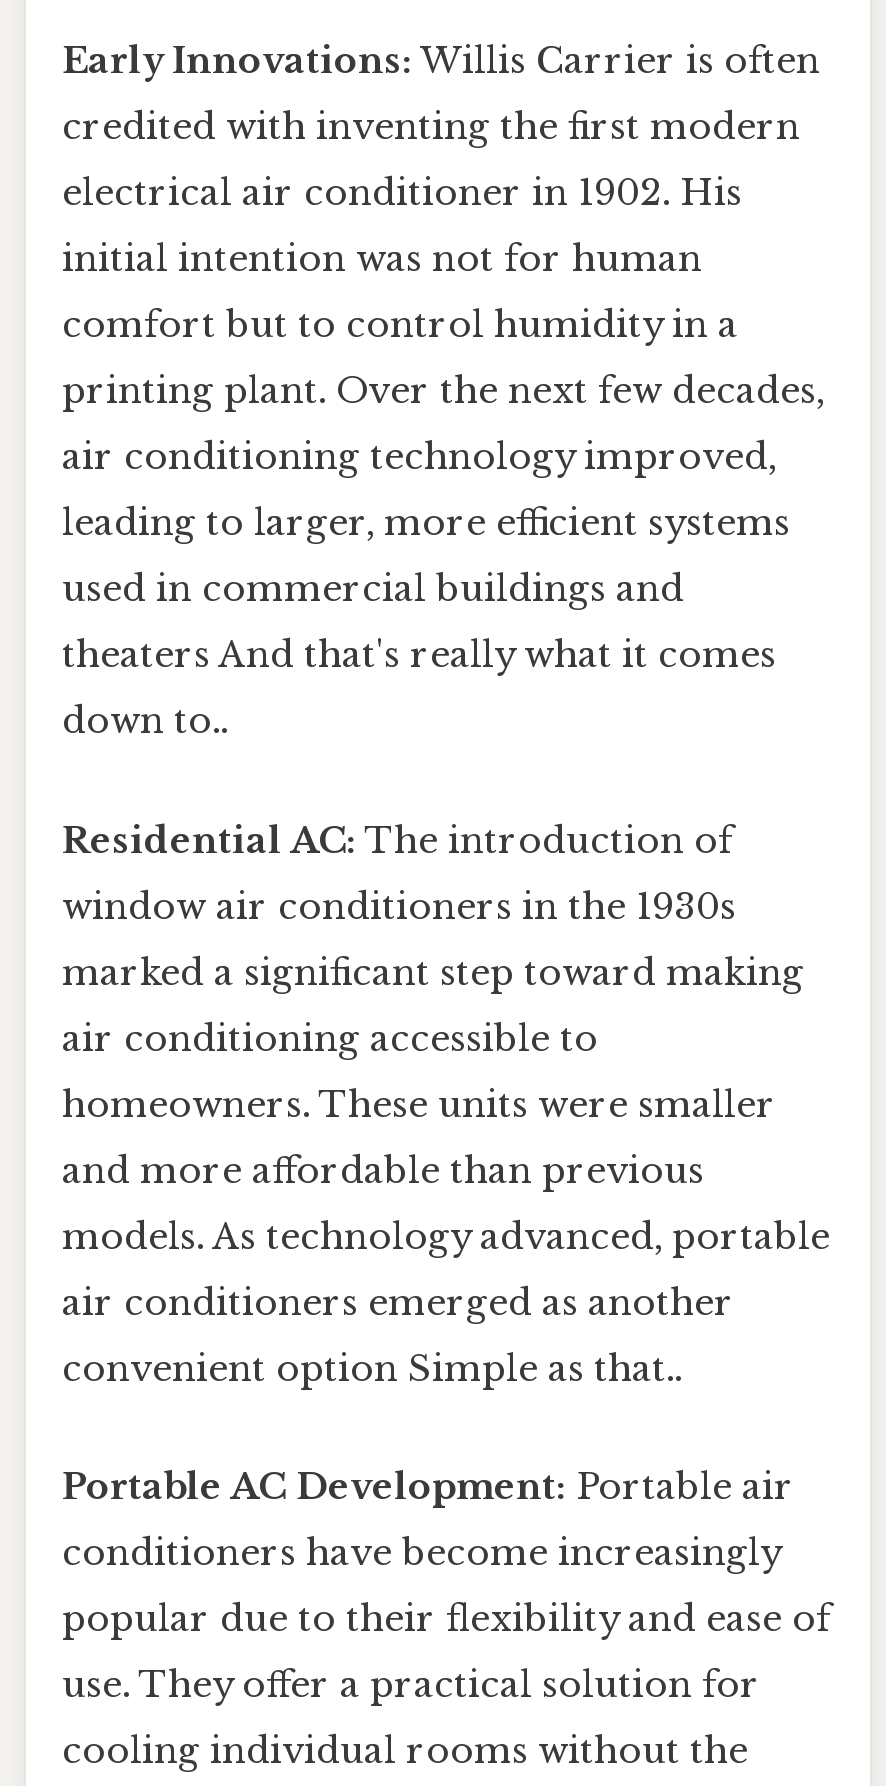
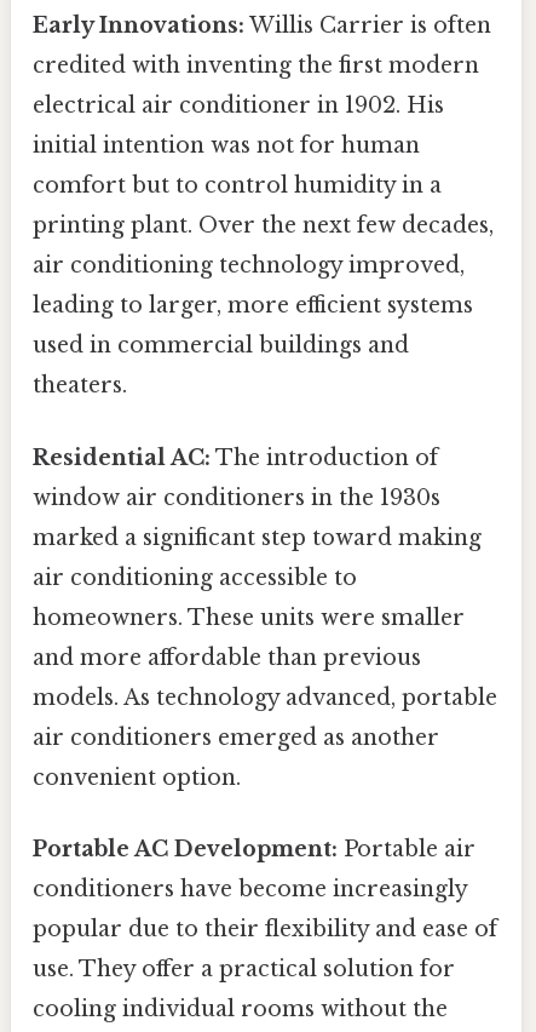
[62,634,776,744] theaters And that's really what it comes | down to.. -> [33,372,127,399] theaters.
[62,1346,682,1390] convenient option Simple as that.. -> [33,764,241,790] convenient option.

